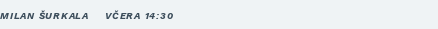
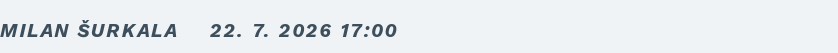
[0,10,173,21] MILAN ŠURKALA VČERA 14:30 -> [0,19,398,41] MILAN ŠURKALA 22. 7. 2026 17:00

